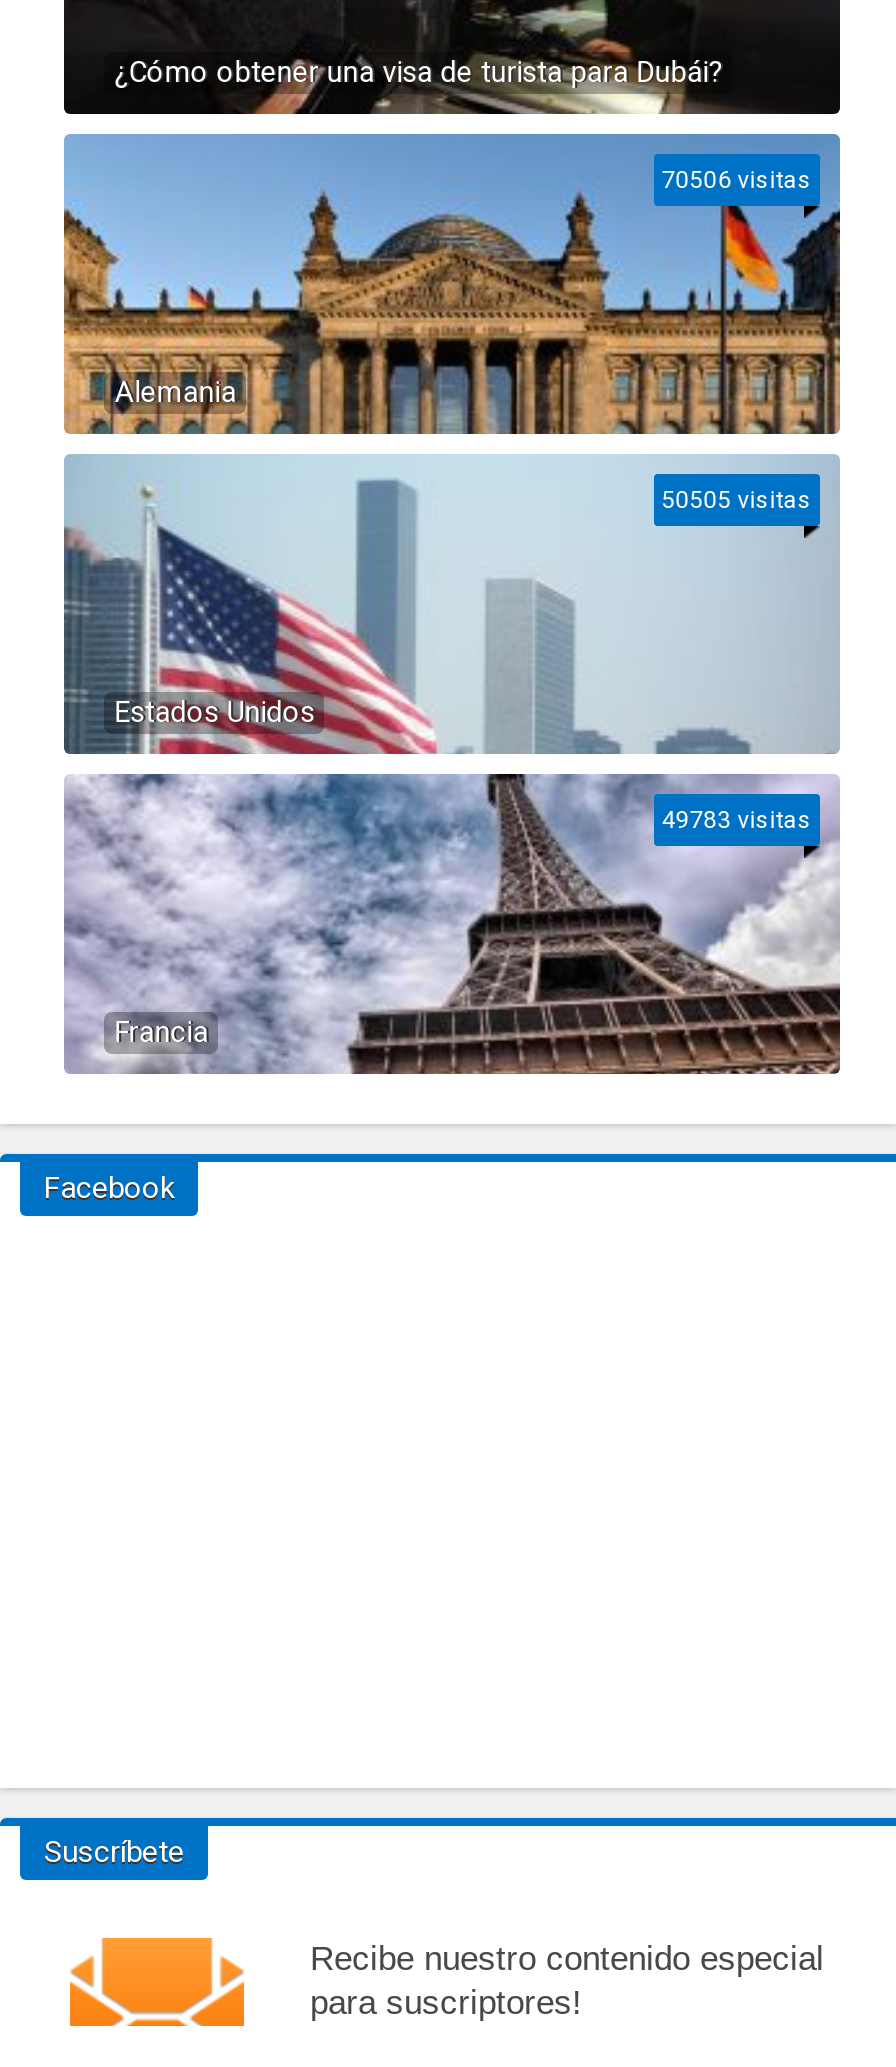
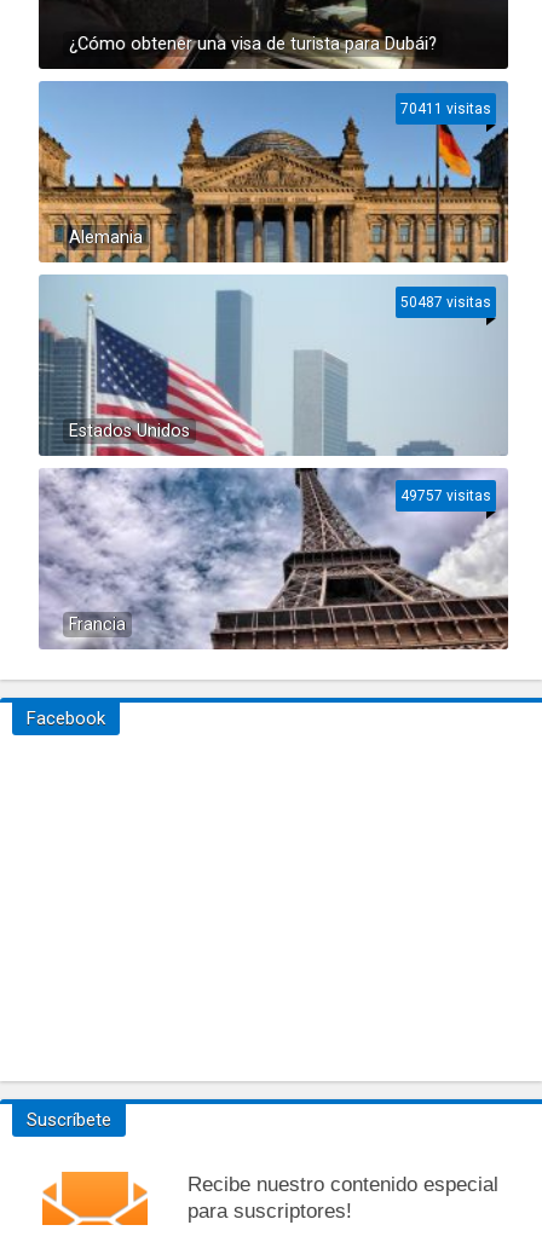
[662,166,812,194] 70506 visitas -> [400,100,491,117] 70411 visitas
[662,486,812,514] 50505 visitas -> [400,294,491,311] 50487 visitas
[662,806,812,834] 49783 visitas -> [400,487,491,504] 49757 visitas

